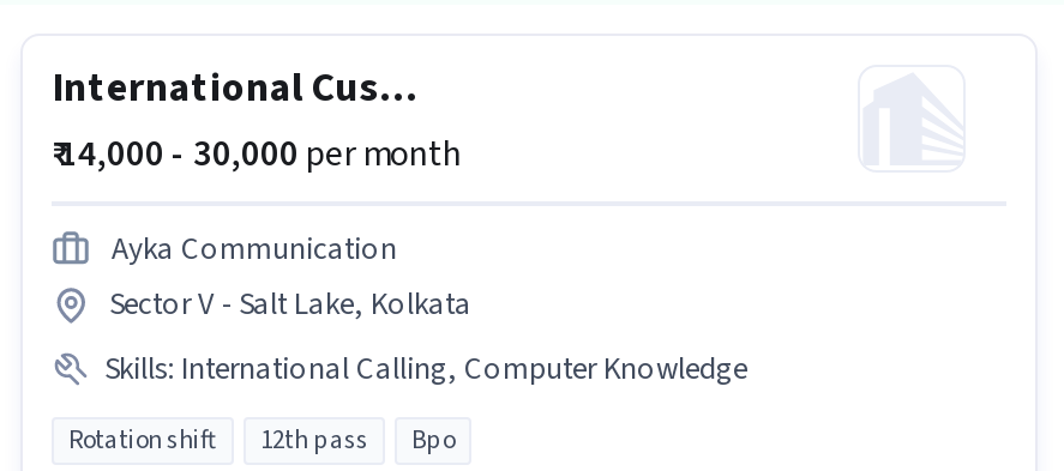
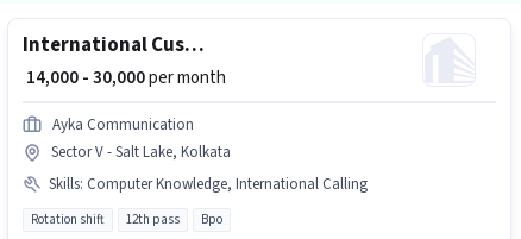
[104,349,747,392] Skills: International Calling, Computer Knowledge -> [49,174,368,195] Skills: Computer Knowledge, International Calling

